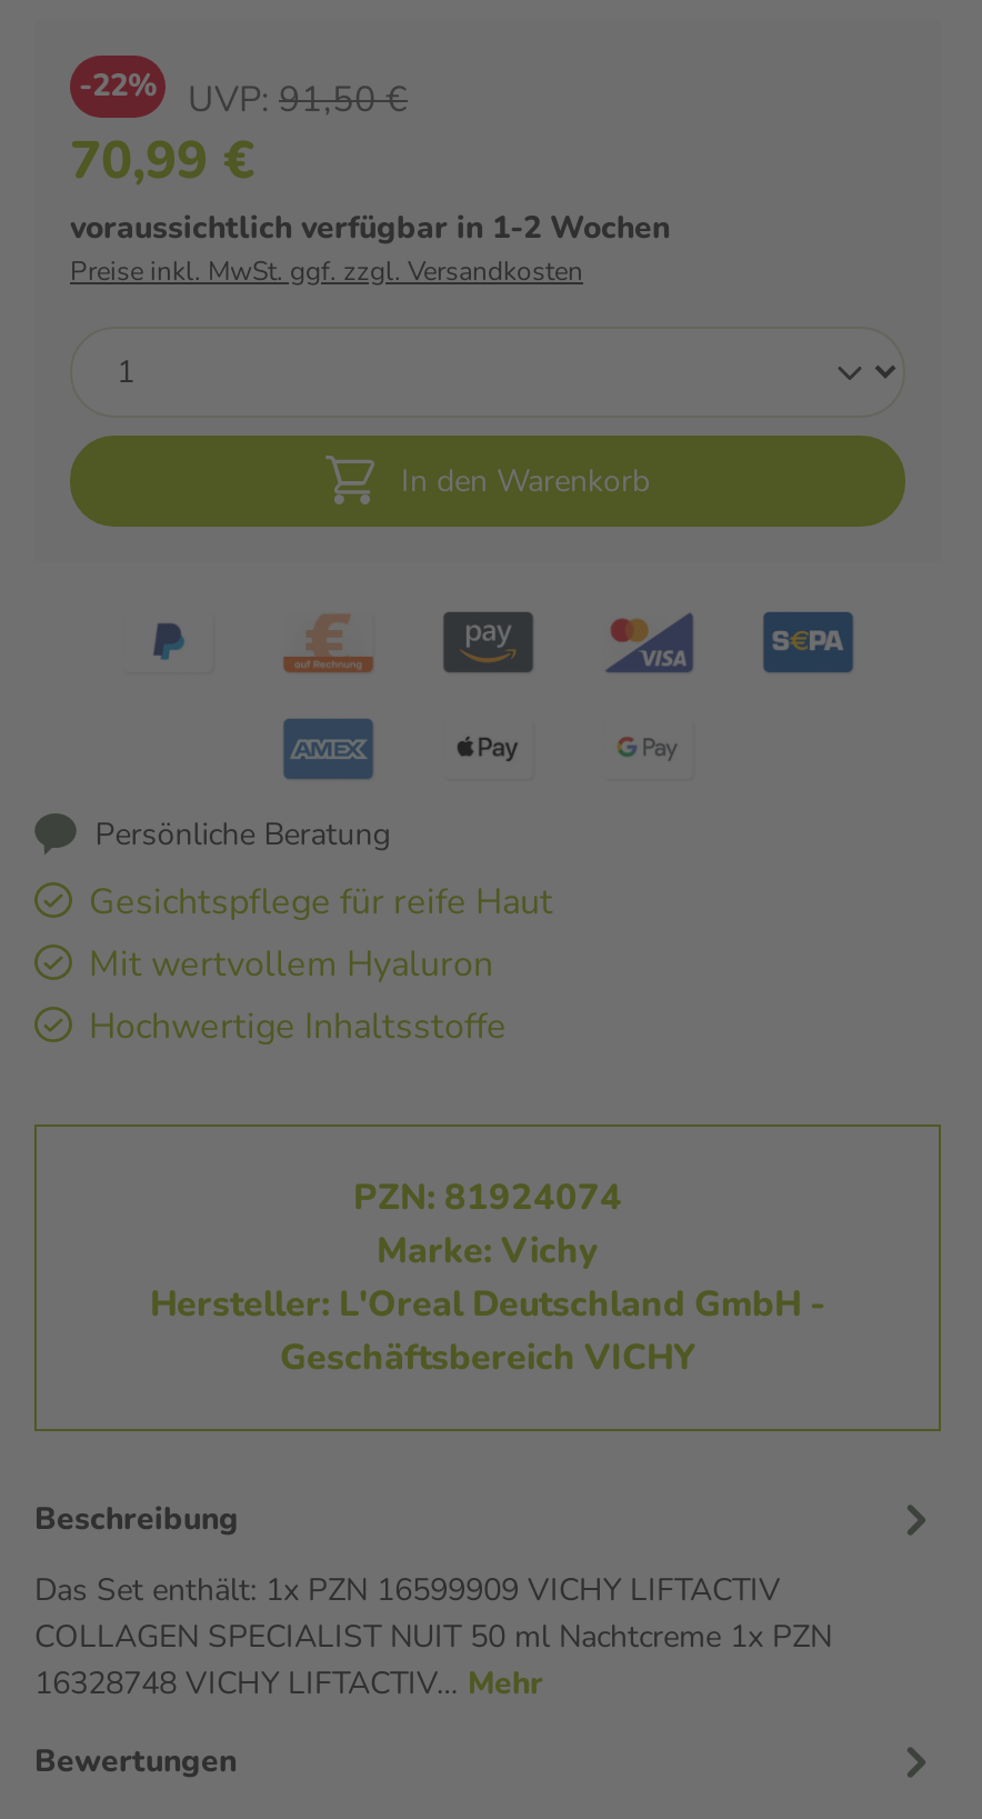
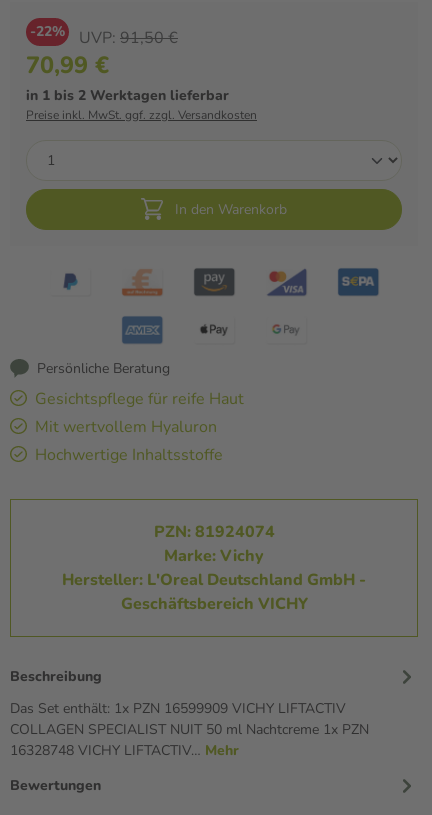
[70,207,670,249] voraussichtlich verfügbar in 1-2 Wochen -> [26,86,229,105] in 1 bis 2 Werktagen lieferbar

